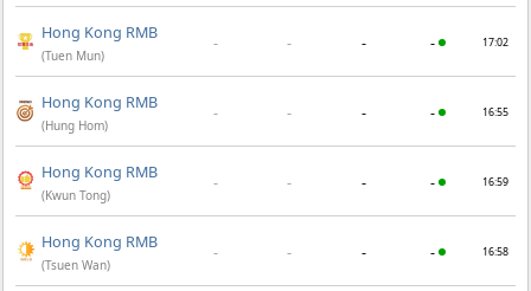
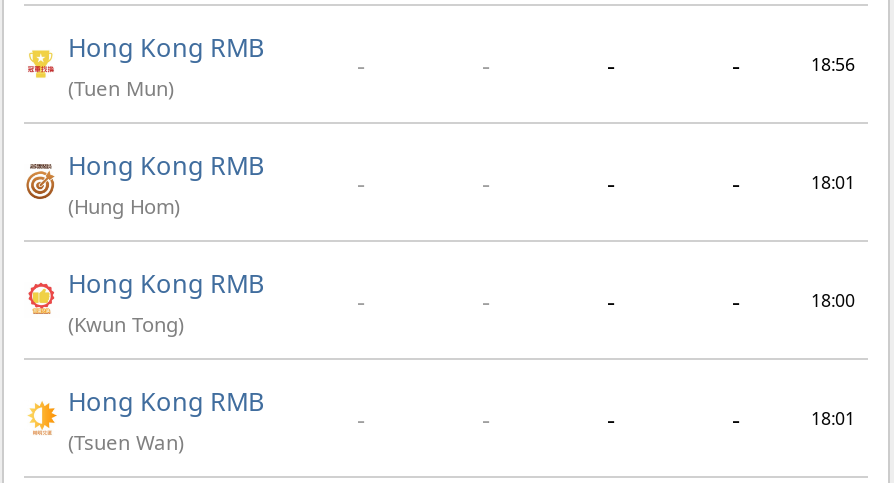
[482,35,508,49] 17:02 -> [811,53,855,77] 18:56
[482,105,508,119] 16:55 -> [811,171,855,195] 18:01
[482,175,508,189] 16:59 -> [811,289,855,313] 18:00
[482,244,508,259] 16:58 -> [811,407,855,431] 18:01

